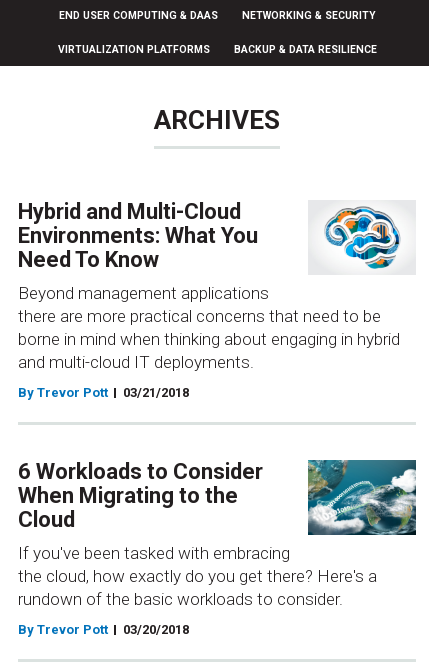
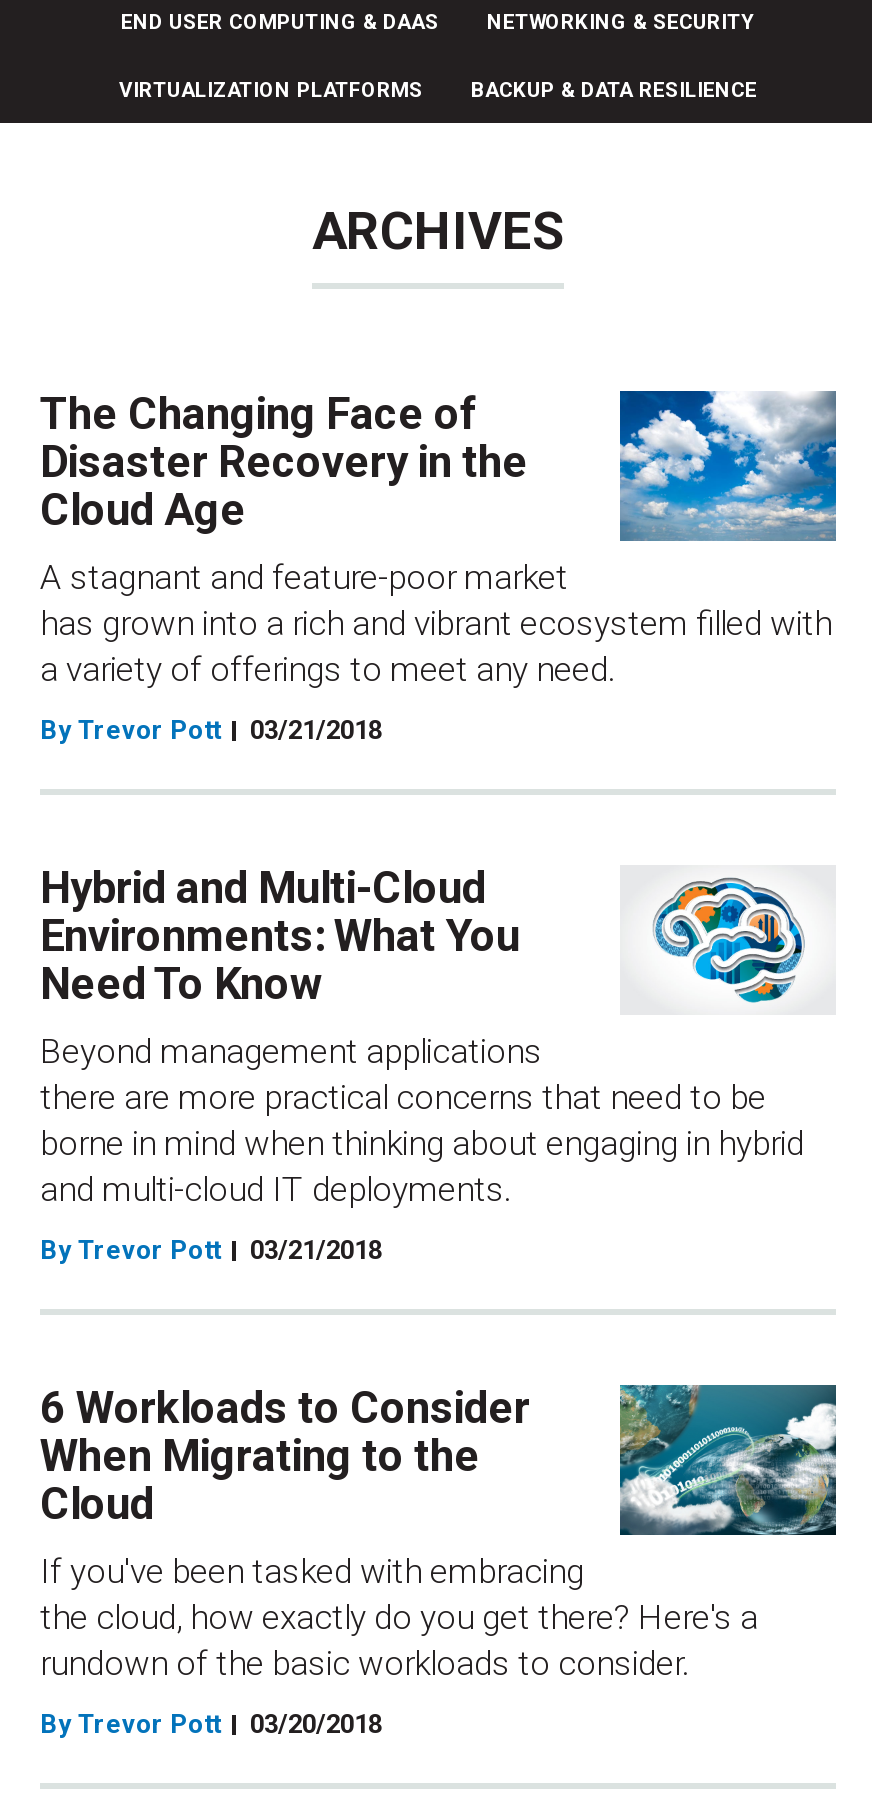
none -> [40,389,838,745] [image] | The Changing Face of | Disaster Recovery in the | Cloud Age | A stagnant and feature-poor market | has grown into a rich and vibrant ecosystem filled with | a variety of offerings to meet any need. | By Trevor Pott | 03/21/2018

